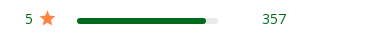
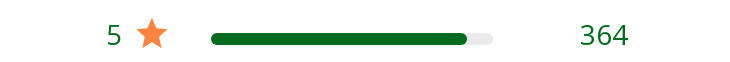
[261,9,285,28] 357 -> [580,15,628,53] 364

